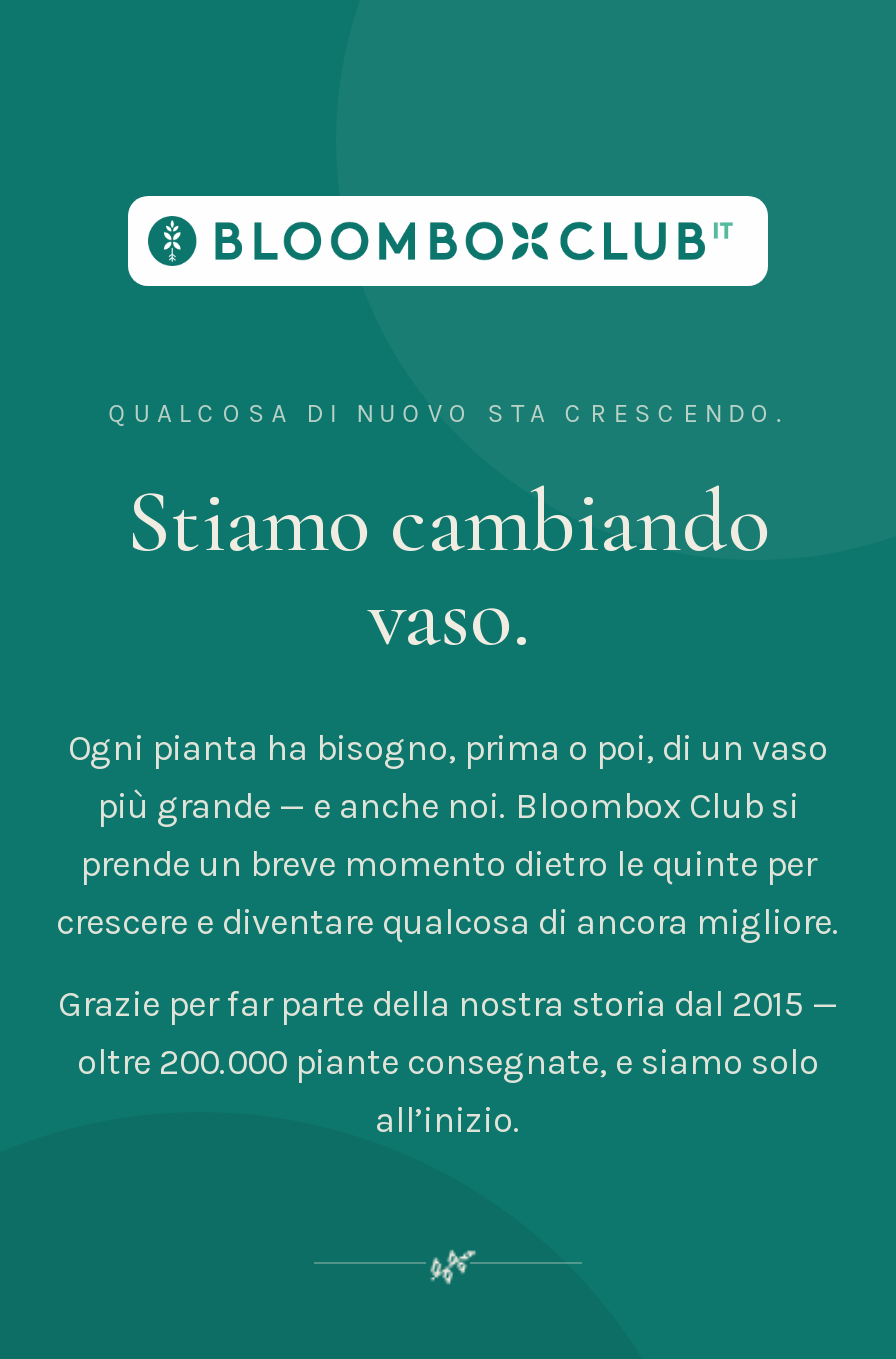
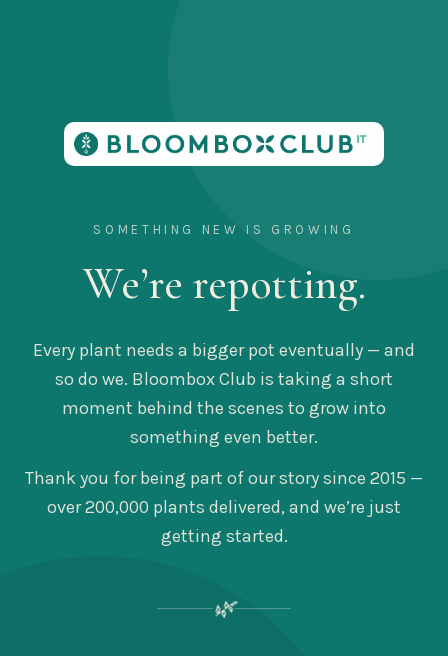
[126,194,770,332] [image] -> [63,98,385,167] [image]
[108,397,787,669] QUALCOSA DI NUOVO STA CRESCENDO. | Stiamo cambiando | vaso. -> [82,222,365,311] SOMETHING NEW IS GROWING | We’re repotting.
[56,725,840,943] Ogni pianta ha bisogno, prima o poi, di un vaso | più grande — e anche noi. Bloombox Club si | prende un breve momento dietro le quinte per | crescere e diventare qualcosa di ancora migliore. -> [33,339,415,448] Every plant needs a bigger pot eventually — and | so do we. Bloombox Club is taking a short | moment behind the scenes to grow into | something even better.
[58,981,838,1141] Grazie per far parte della nostra storia dal 2015 — | oltre 200.000 piante consegnate, e siamo solo | all’inizio. -> [25,467,423,547] Thank you for being part of our story since 2015 — | over 200,000 plants delivered, and we’re just | getting started.

